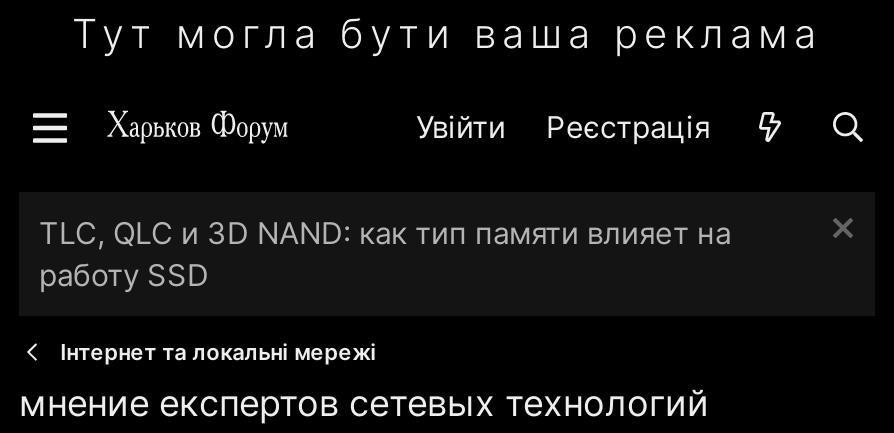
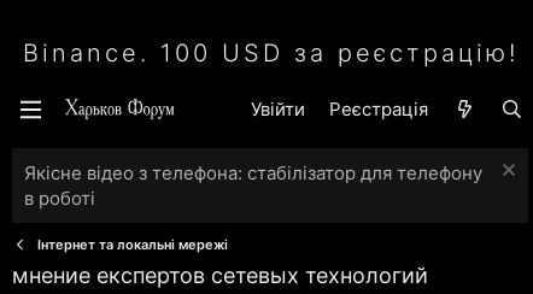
[72,10,822,58] Тут могла бути ваша реклама -> [22,39,518,67] Binance. 100 USD за реєстрацію!
[39,214,731,294] TLC, QLC и 3D NAND: как тип памяти влияет на | работу SSD -> [24,161,482,210] Якісне відео з телефона: стабілізатор для телефону | в роботі

